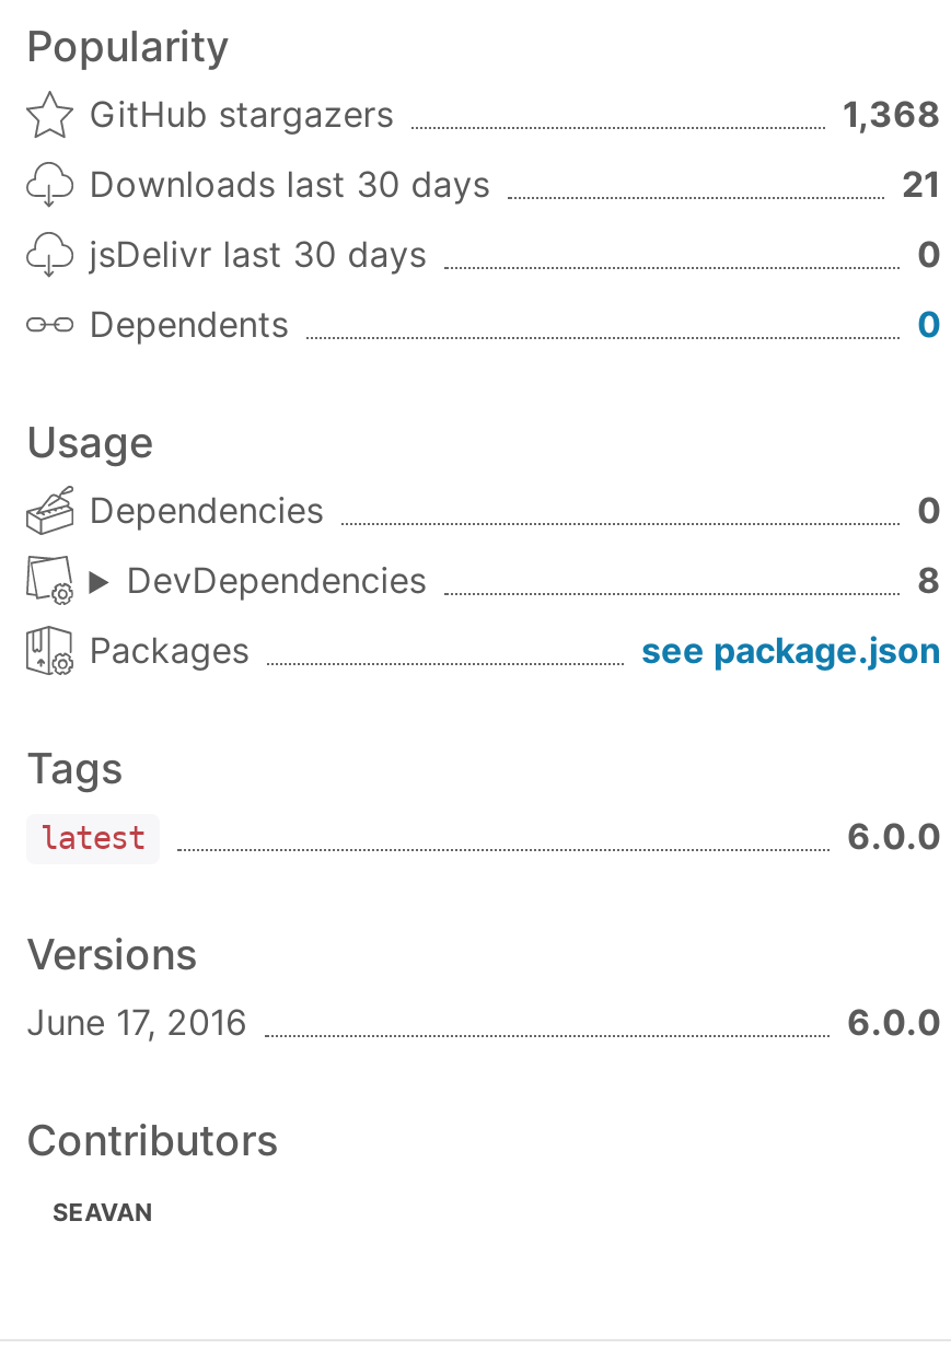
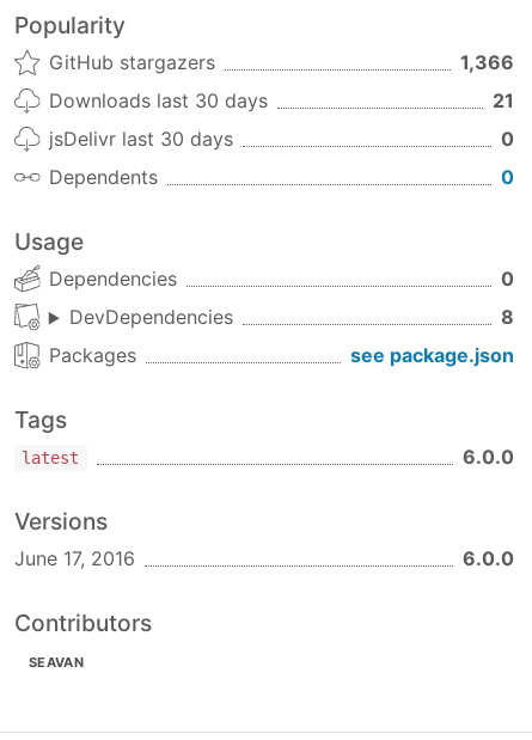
[843,93,941,137] 1,368 -> [460,51,514,75] 1,366

